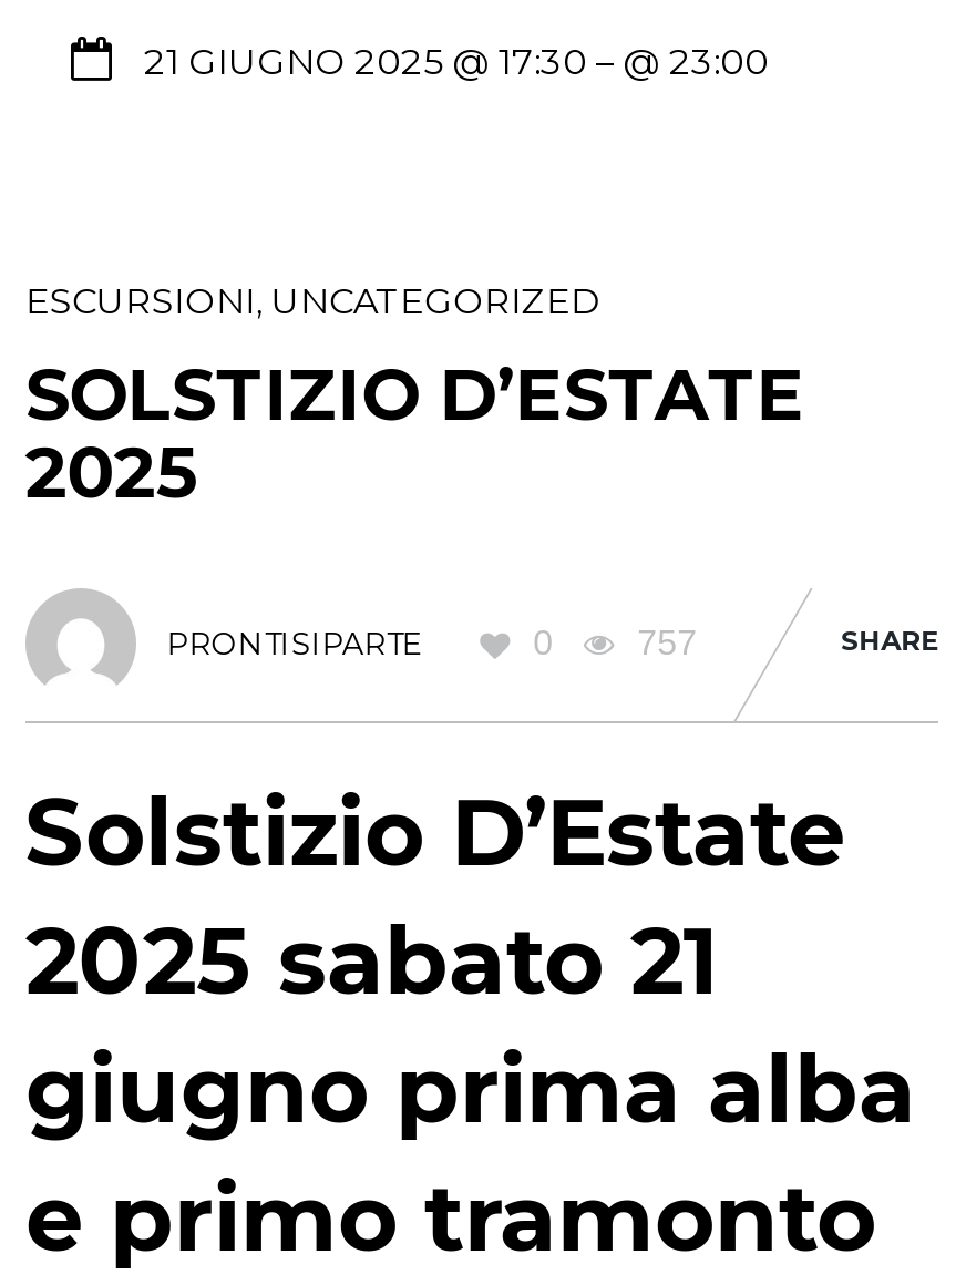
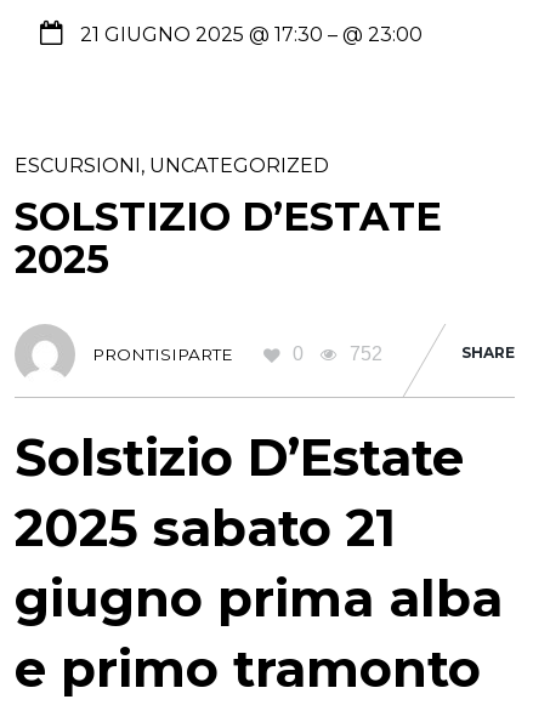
[637,625,697,662] 757 -> [350,343,383,364] 752

